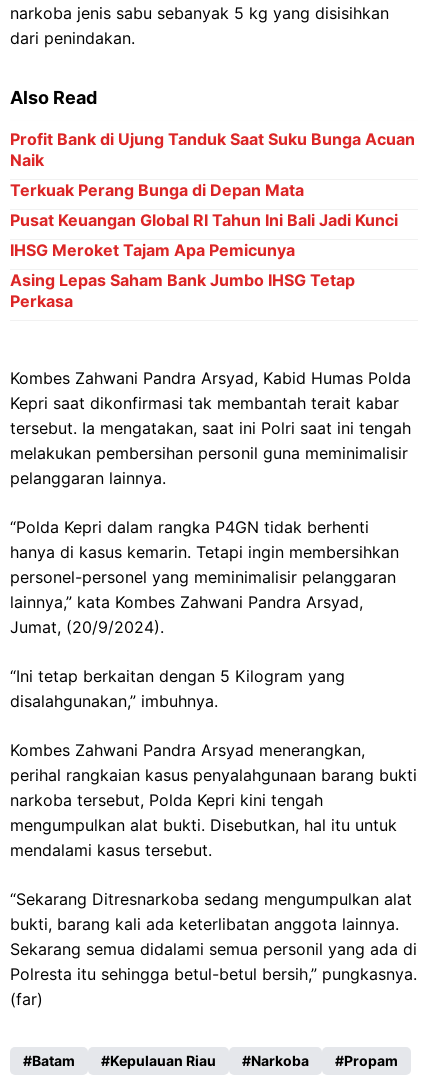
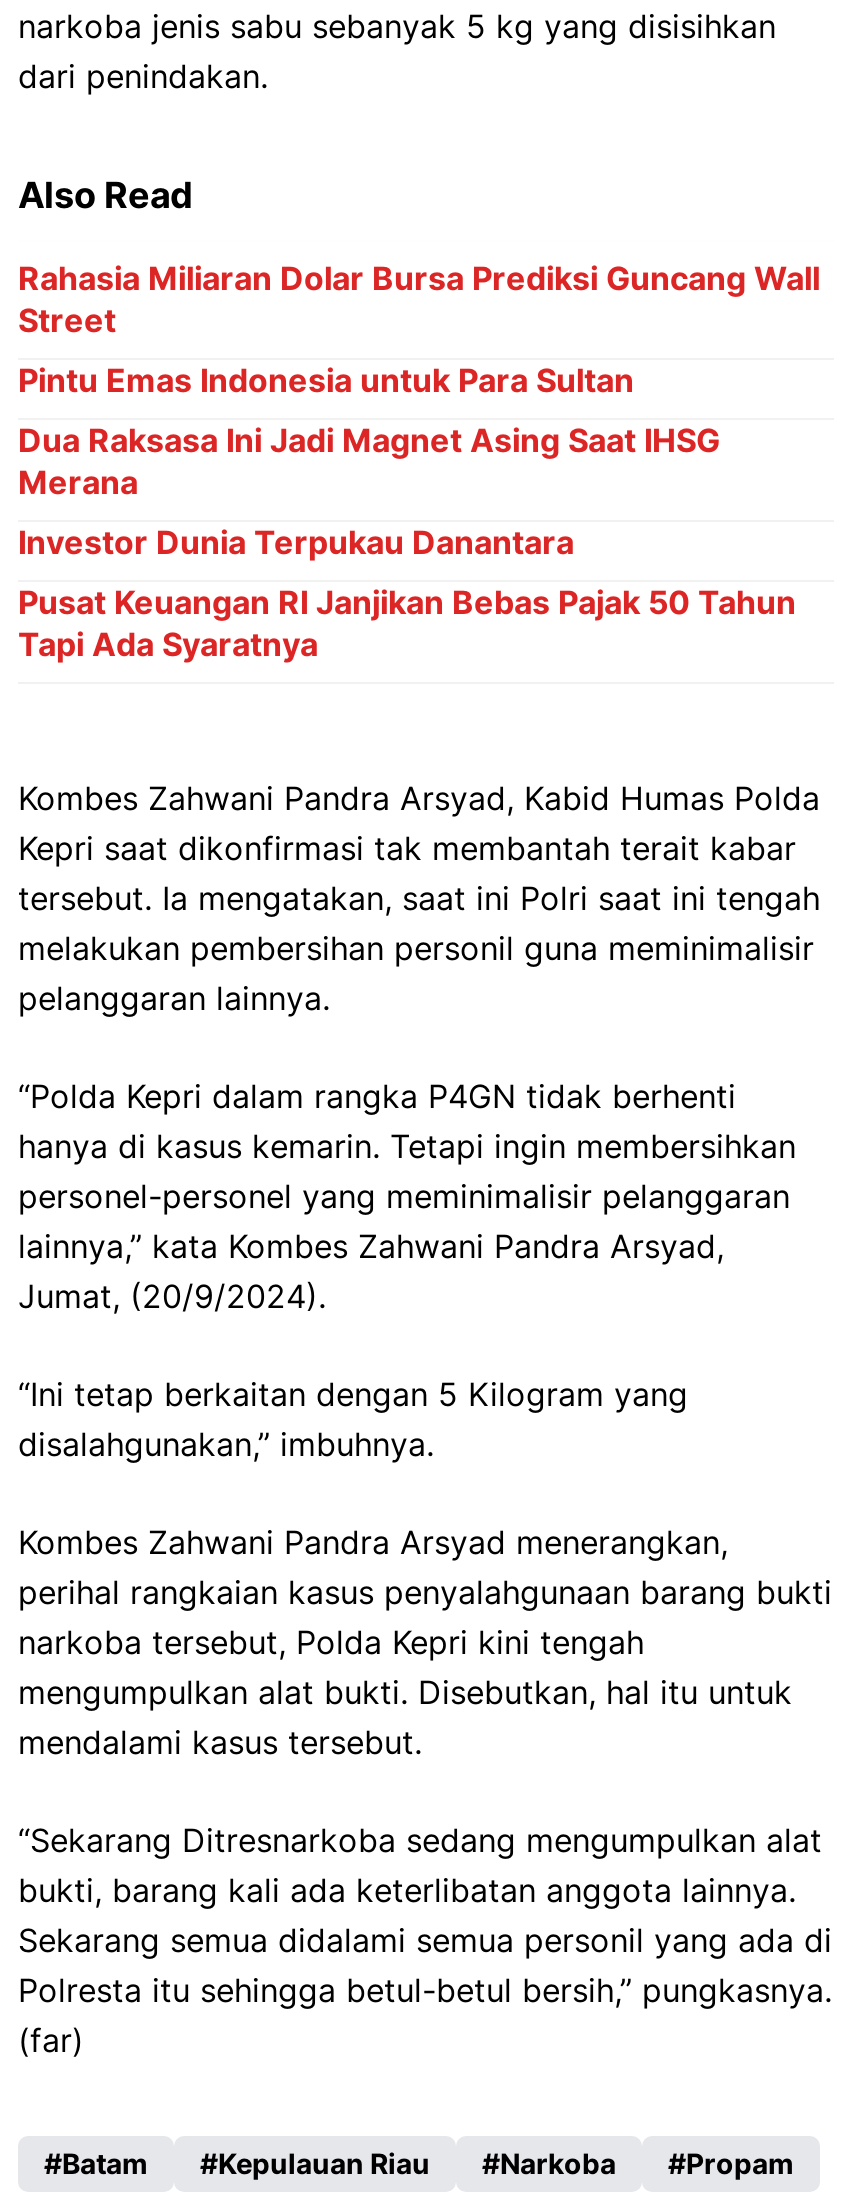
[10,129,415,170] Profit Bank di Ujung Tanduk Saat Suku Bunga Acuan | Naik -> [18,258,820,340] Rahasia Miliaran Dolar Bursa Prediksi Guncang Wall | Street
[10,180,304,200] Terkuak Perang Bunga di Depan Mata -> [18,360,634,400] Pintu Emas Indonesia untuk Para Sultan
[10,210,398,230] Pusat Keuangan Global RI Tahun Ini Bali Jadi Kunci -> [18,420,720,502] Dua Raksasa Ini Jadi Magnet Asing Saat IHSG | Merana
[10,240,295,260] IHSG Meroket Tajam Apa Pemicunya -> [18,522,574,562] Investor Dunia Terpukau Danantara
[10,270,355,311] Asing Lepas Saham Bank Jumbo IHSG Tetap | Perkasa -> [18,582,796,664] Pusat Keuangan RI Janjikan Bebas Pajak 50 Tahun | Tapi Ada Syaratnya

